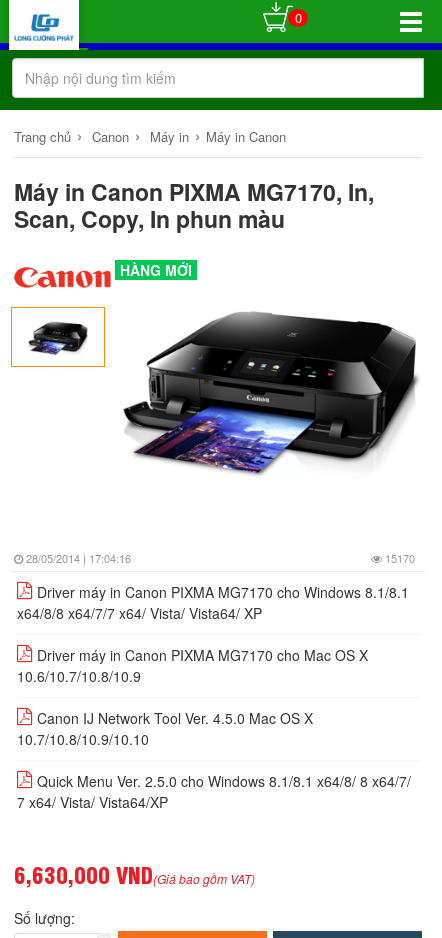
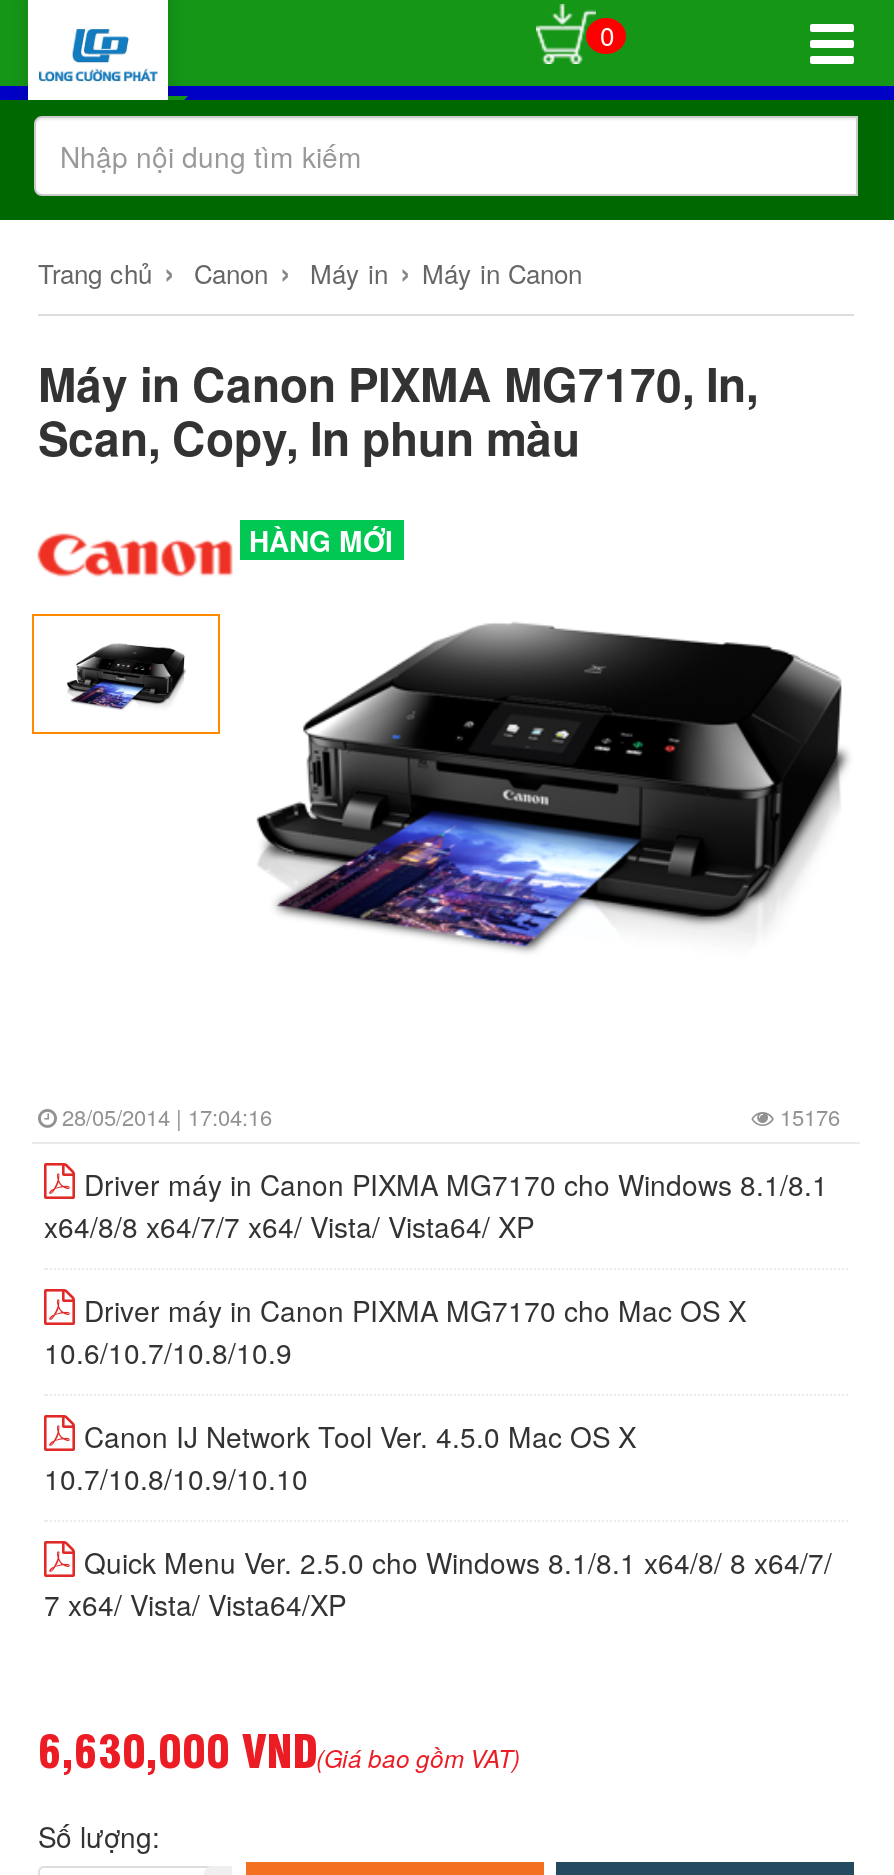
[382,550,415,566] 15170 -> [774,1101,840,1133] 15176

